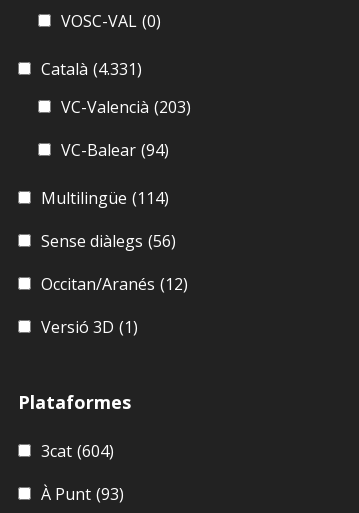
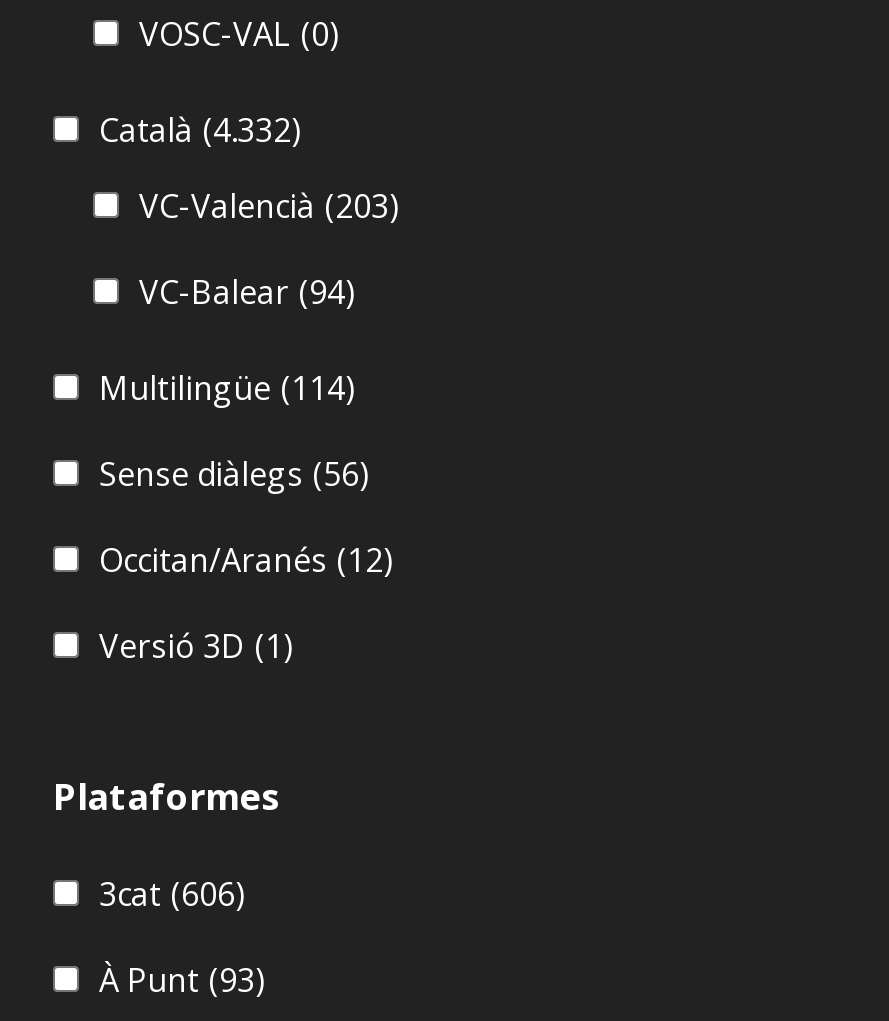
[41,58,142,80] Català (4.331) -> [99,108,301,152] Català (4.332)
[41,440,114,462] 3cat (604) -> [99,872,245,916] 3cat (606)

